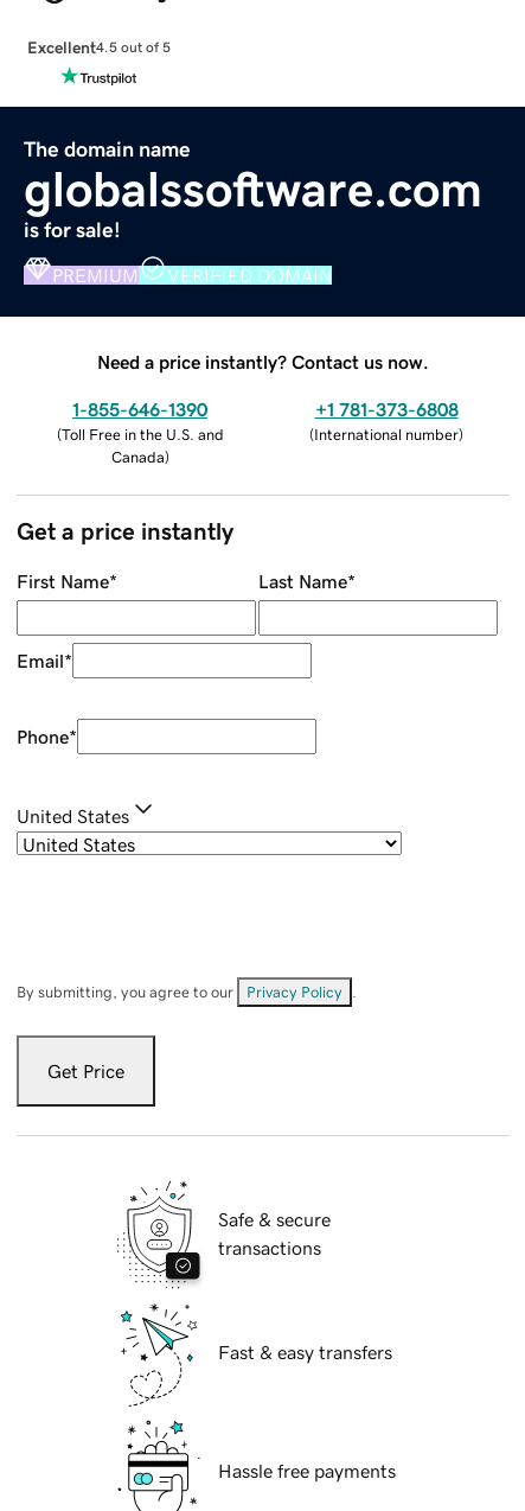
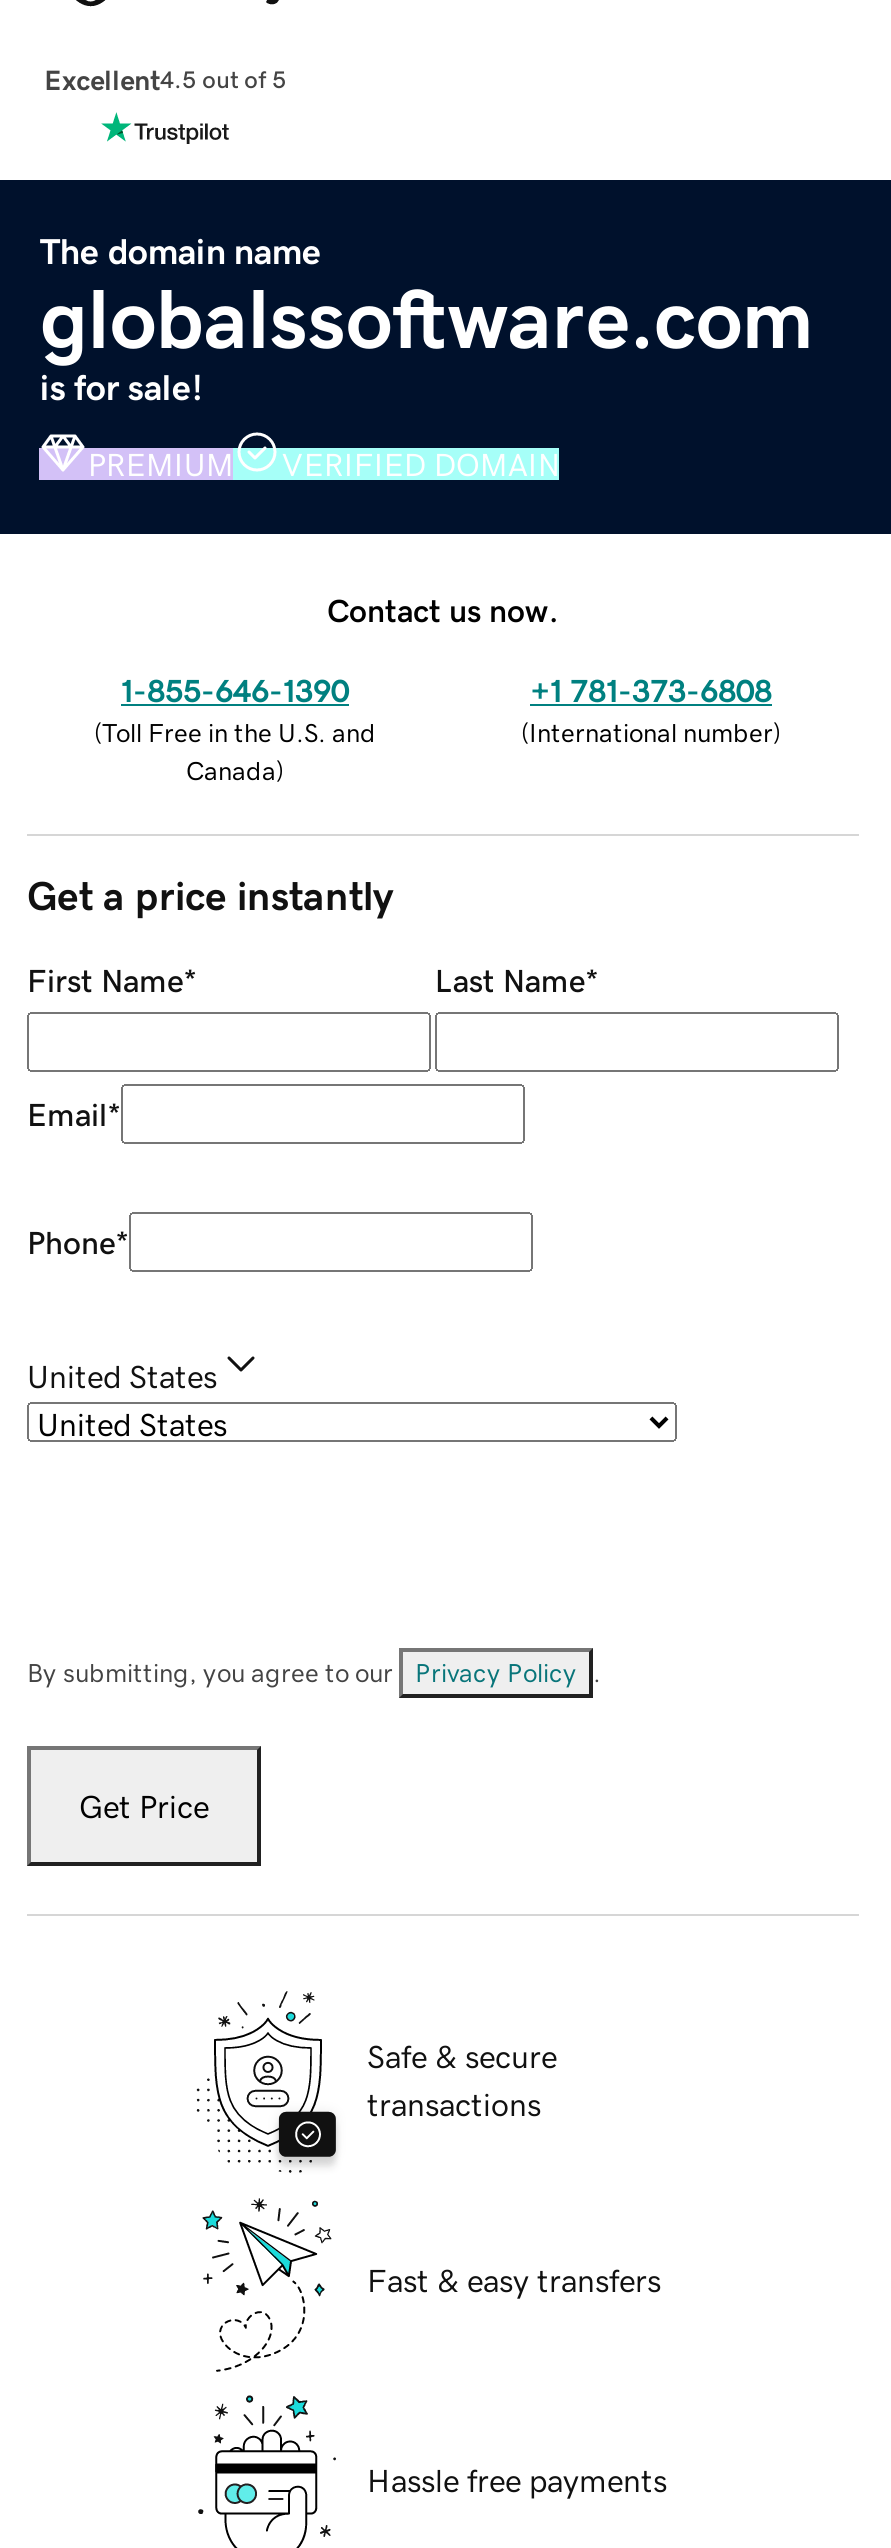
[97,352,429,371] Need a price instantly? Contact us now. -> [327,593,559,625] Contact us now.

